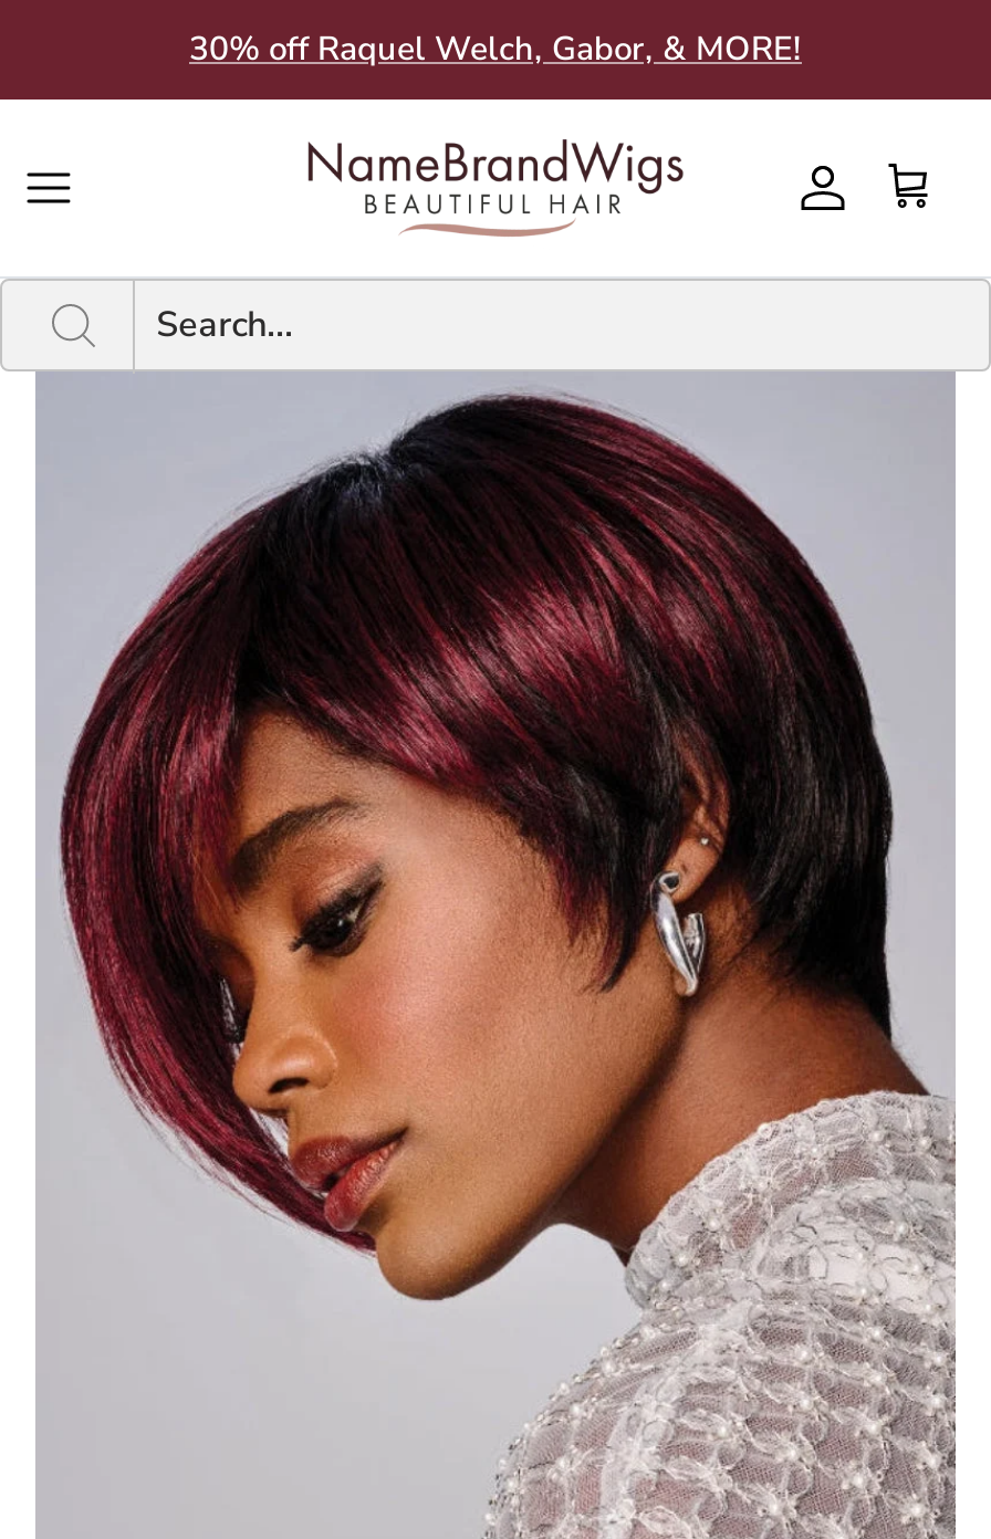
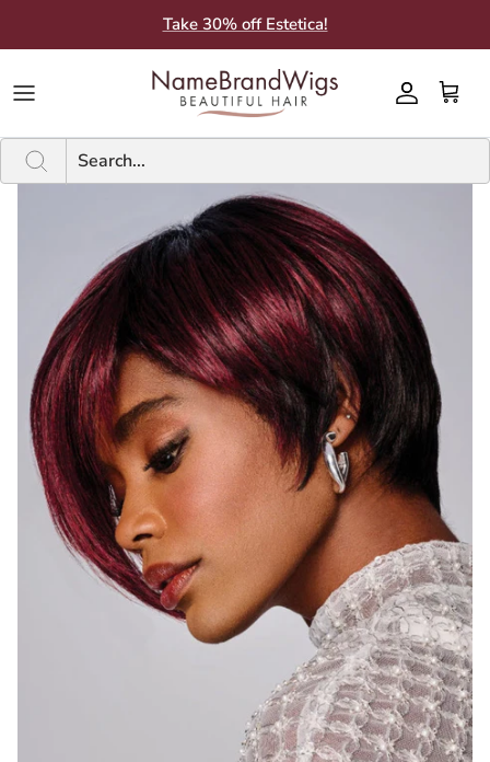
[189,27,802,71] 30% off Raquel Welch, Gabor, & MORE! -> [162,13,328,35] Take 30% off Estetica!

